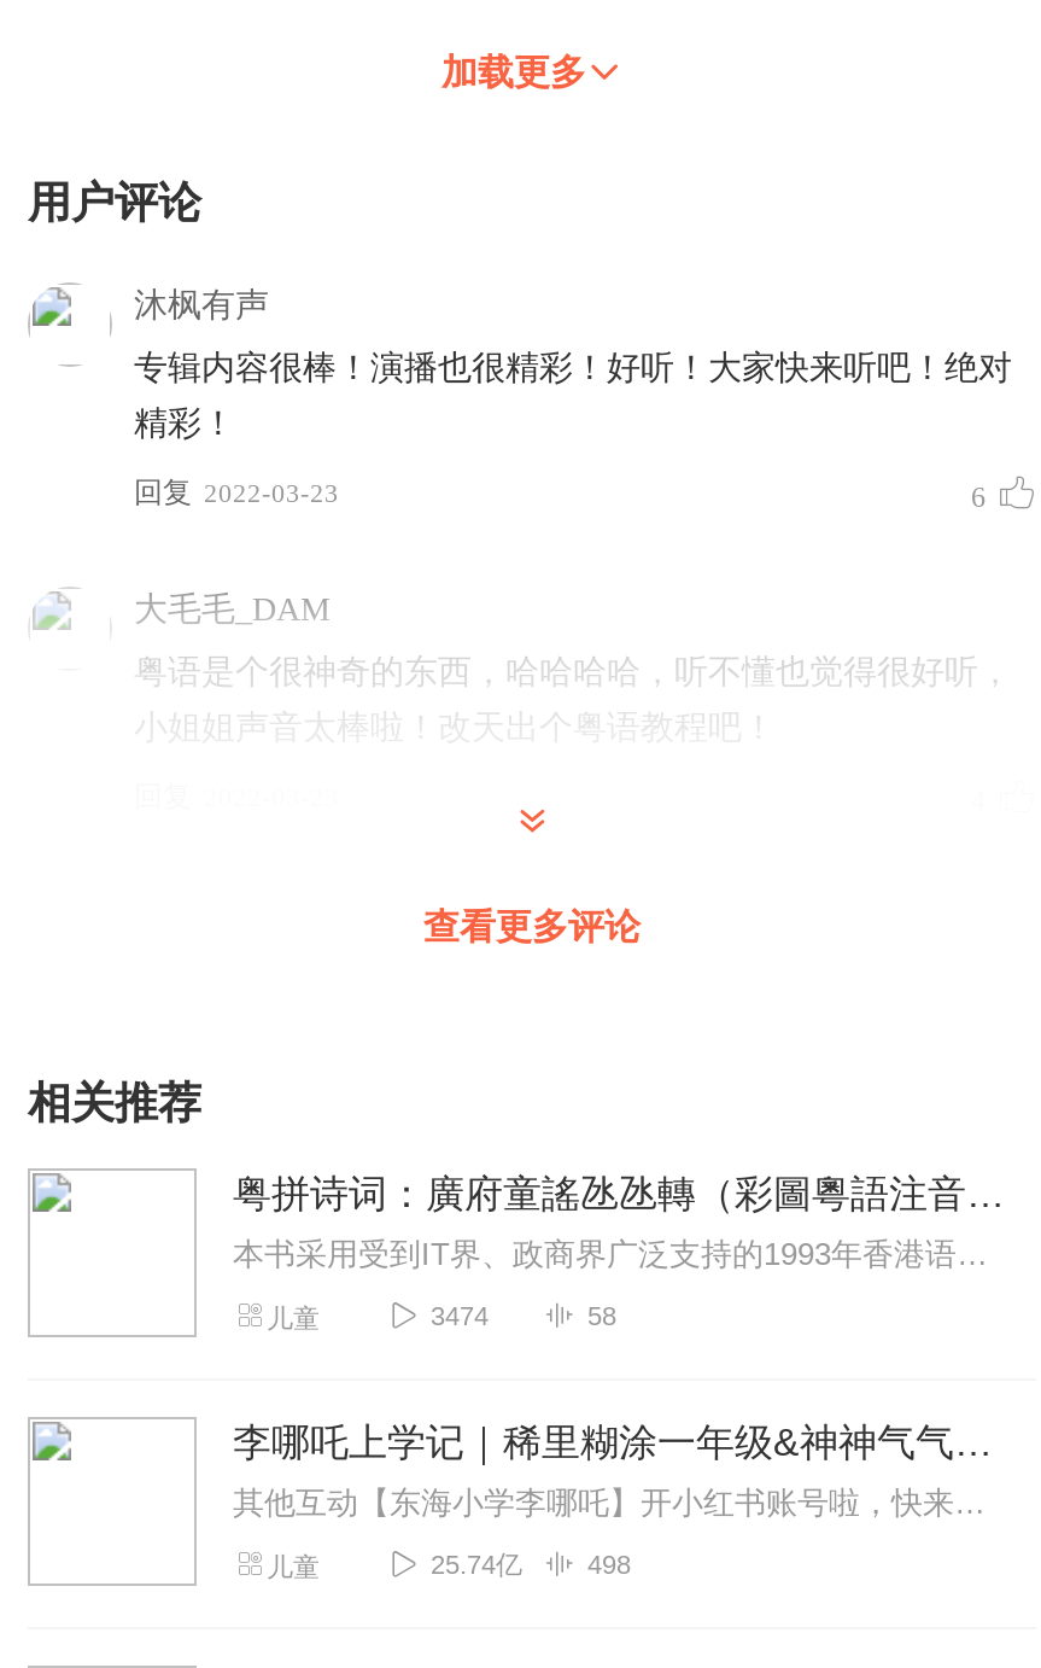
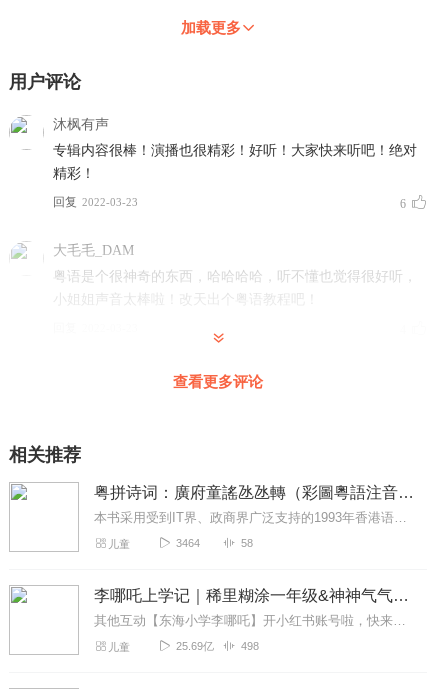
[431,1301,489,1330] 3474 -> [176,537,200,549] 3464
[431,1550,522,1579] 25.74亿 -> [176,640,214,652] 25.69亿

